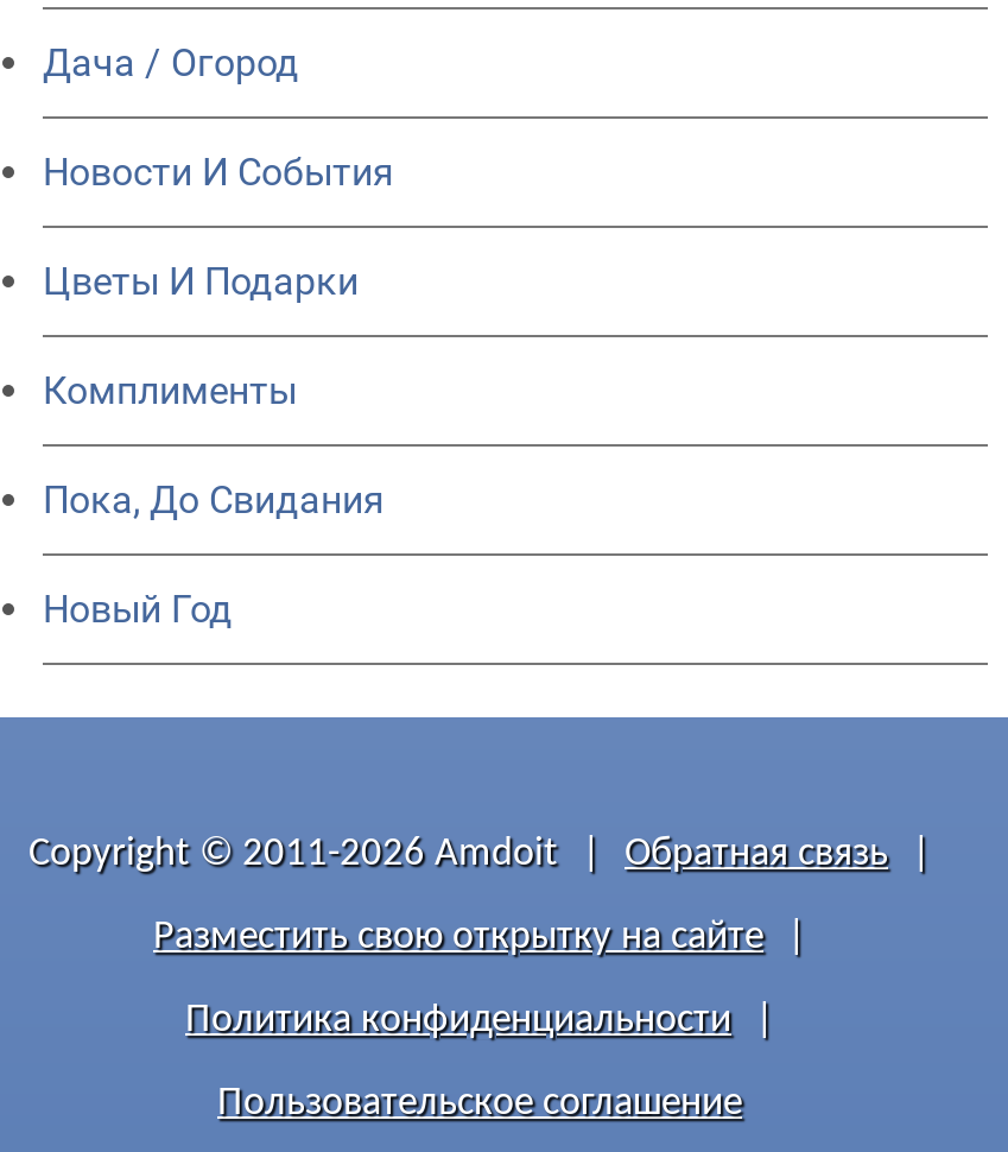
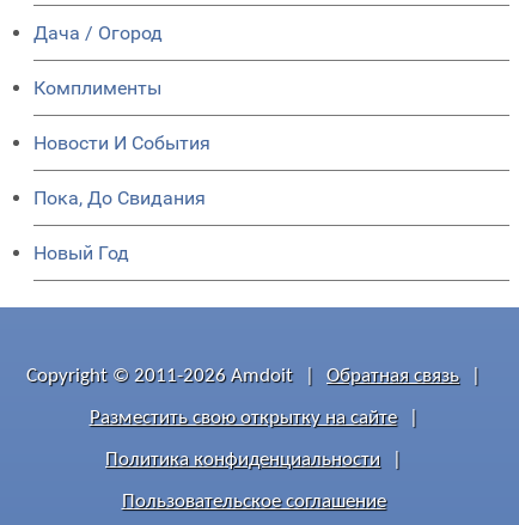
moved [43,149,394,194] -> [33,131,210,154]: Новости И События
[43,258,359,304] Цветы И Подарки -> none
moved [43,368,297,413] -> [33,76,161,99]: Комплименты

